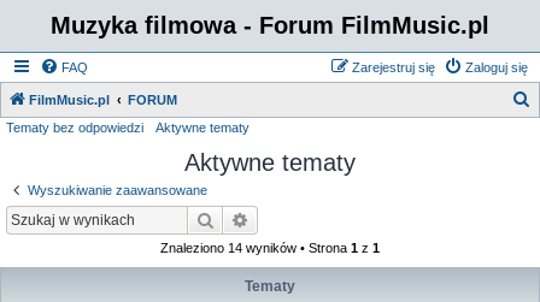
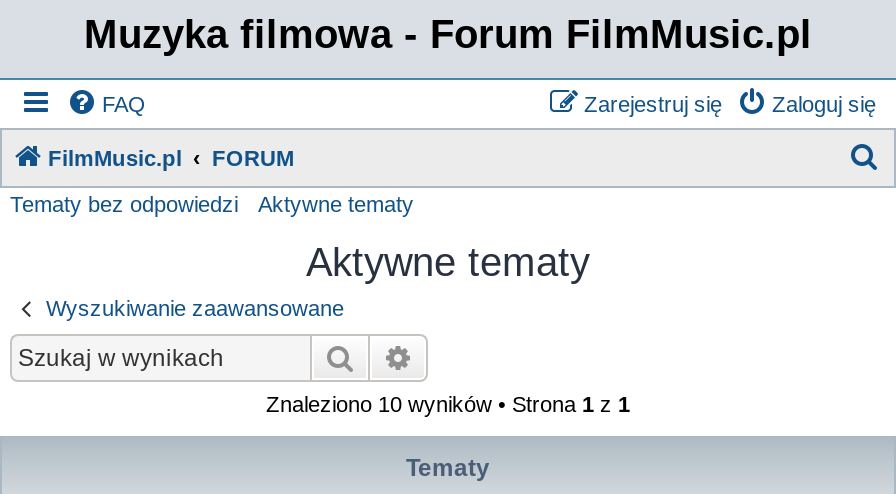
[160,240,380,254] Znaleziono 14 wyników • Strona 1 z 1 -> [266,391,630,415] Znaleziono 10 wyników • Strona 1 z 1

